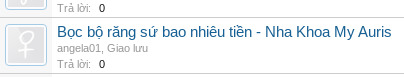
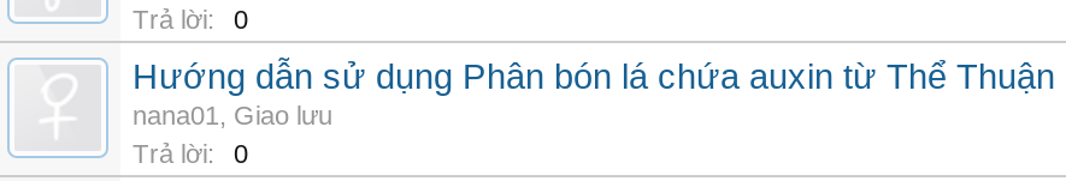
[57,24,392,54] Bọc bộ răng sứ bao nhiêu tiền - Nha Khoa My Auris | angela01, Giao lưu -> [132,58,1055,129] Hướng dẫn sử dụng Phân bón lá chứa auxin từ Thể Thuận | nana01, Giao lưu

